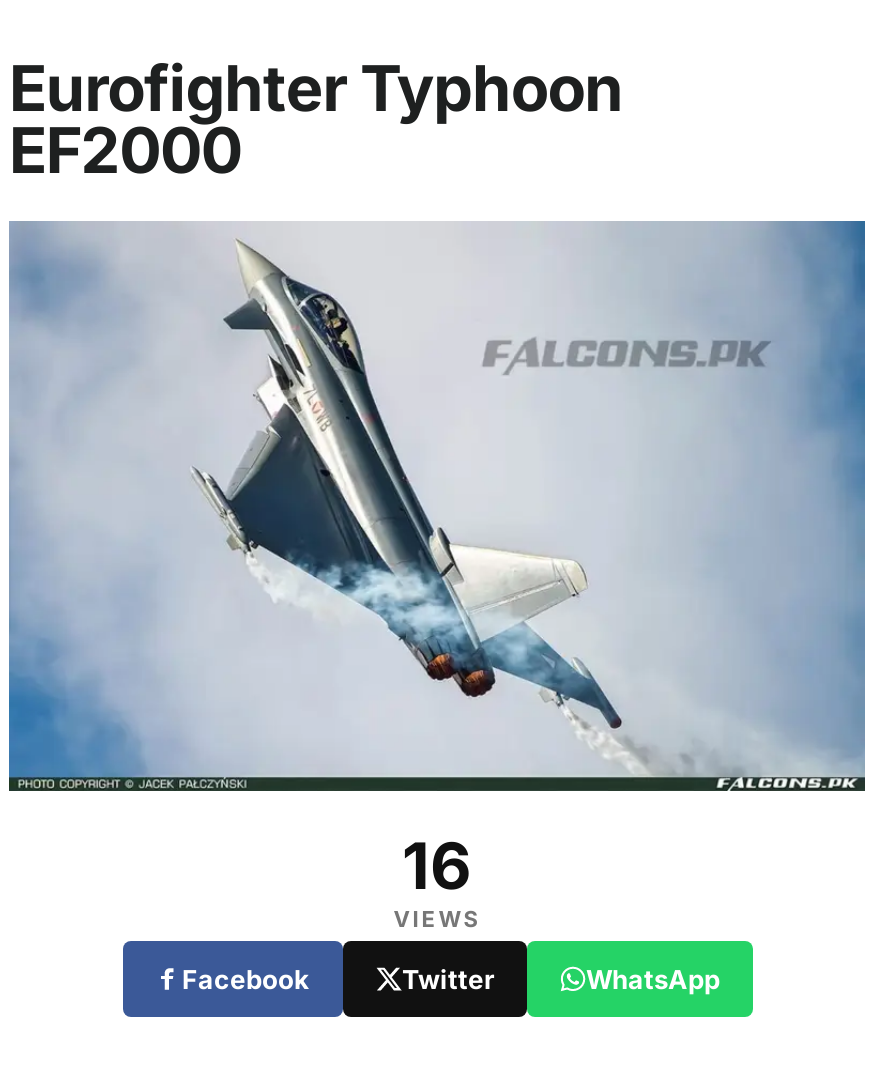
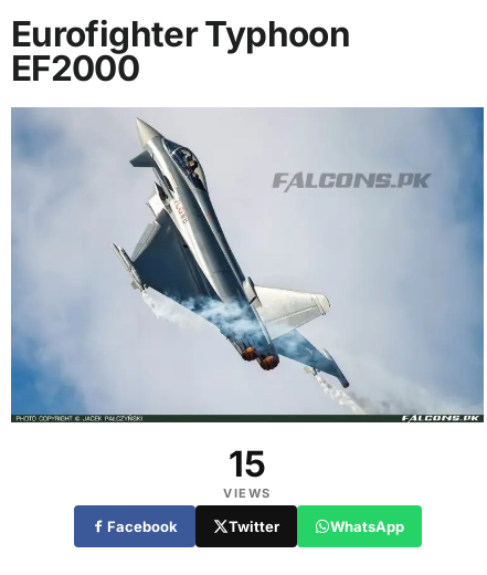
[402,827,472,905] 16 -> [229,443,266,486] 15

